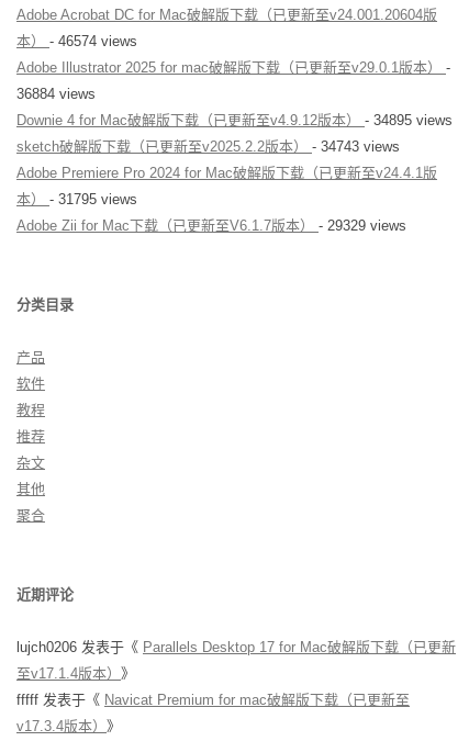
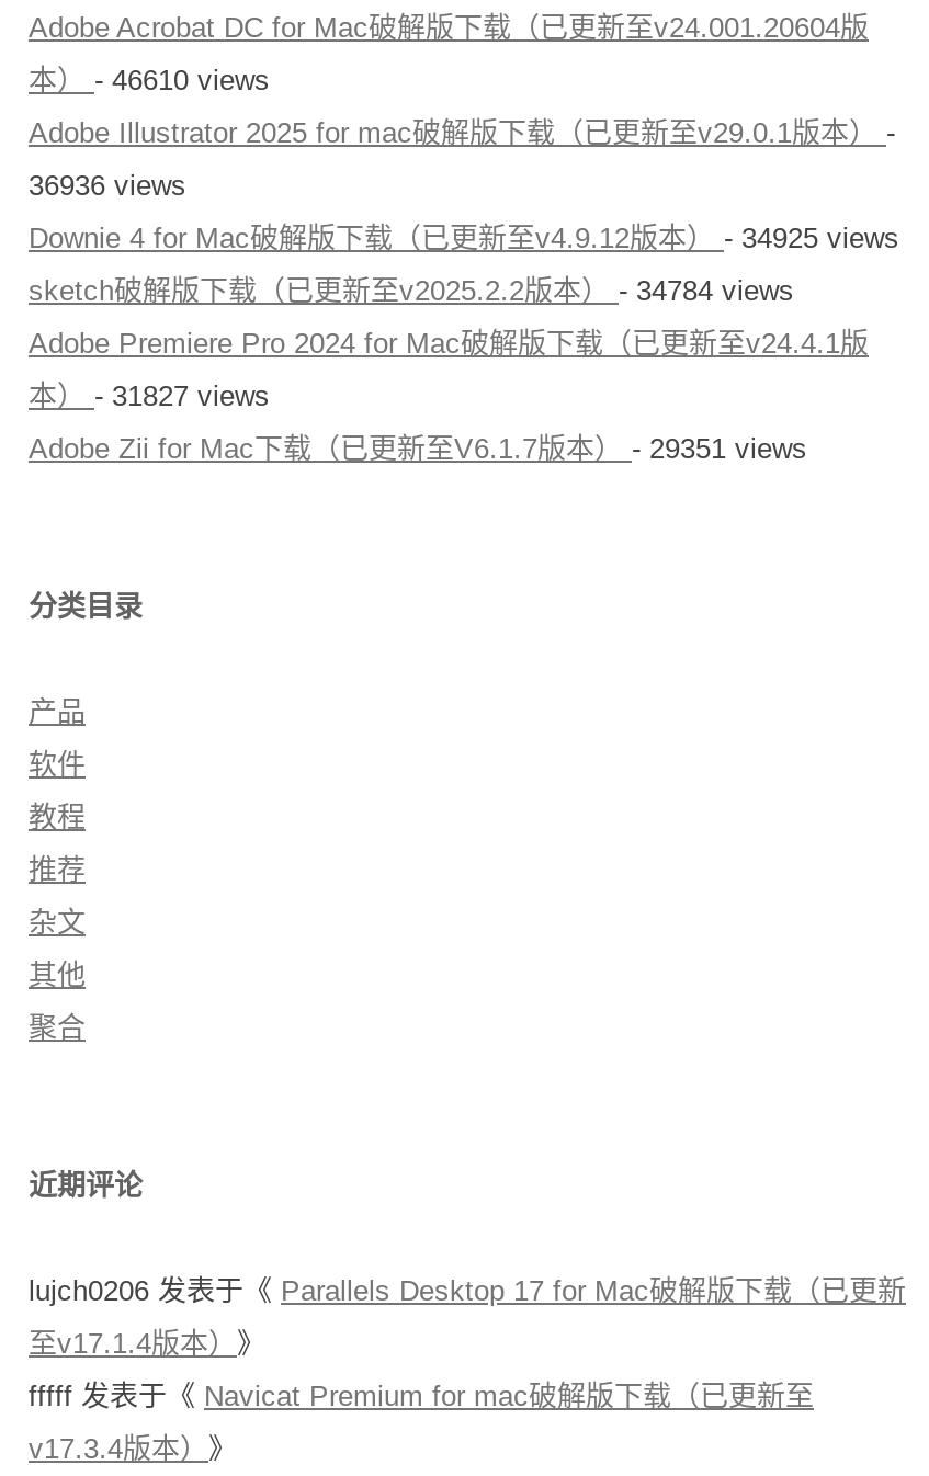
[16,33,137,49] 本）- 46574 views -> [29,64,270,96] 本）- 46610 views
[16,86,96,102] 36884 views -> [29,169,186,202] 36936 views
[16,112,453,128] Downie 4 for Mac破解版下载（已更新至v4.9.12版本）- 34895 views -> [29,222,899,254] Downie 4 for Mac破解版下载（已更新至v4.9.12版本）- 34925 views
[16,138,400,155] sketch破解版下载（已更新至v2025.2.2版本）- 34743 views -> [29,274,794,307] sketch破解版下载（已更新至v2025.2.2版本）- 34784 views
[16,191,137,207] 本）- 31795 views -> [29,379,270,412] 本）- 31827 views
[16,217,406,234] Adobe Zii for Mac下载（已更新至V6.1.7版本）- 29329 views -> [29,432,807,465] Adobe Zii for Mac下载（已更新至V6.1.7版本）- 29351 views

